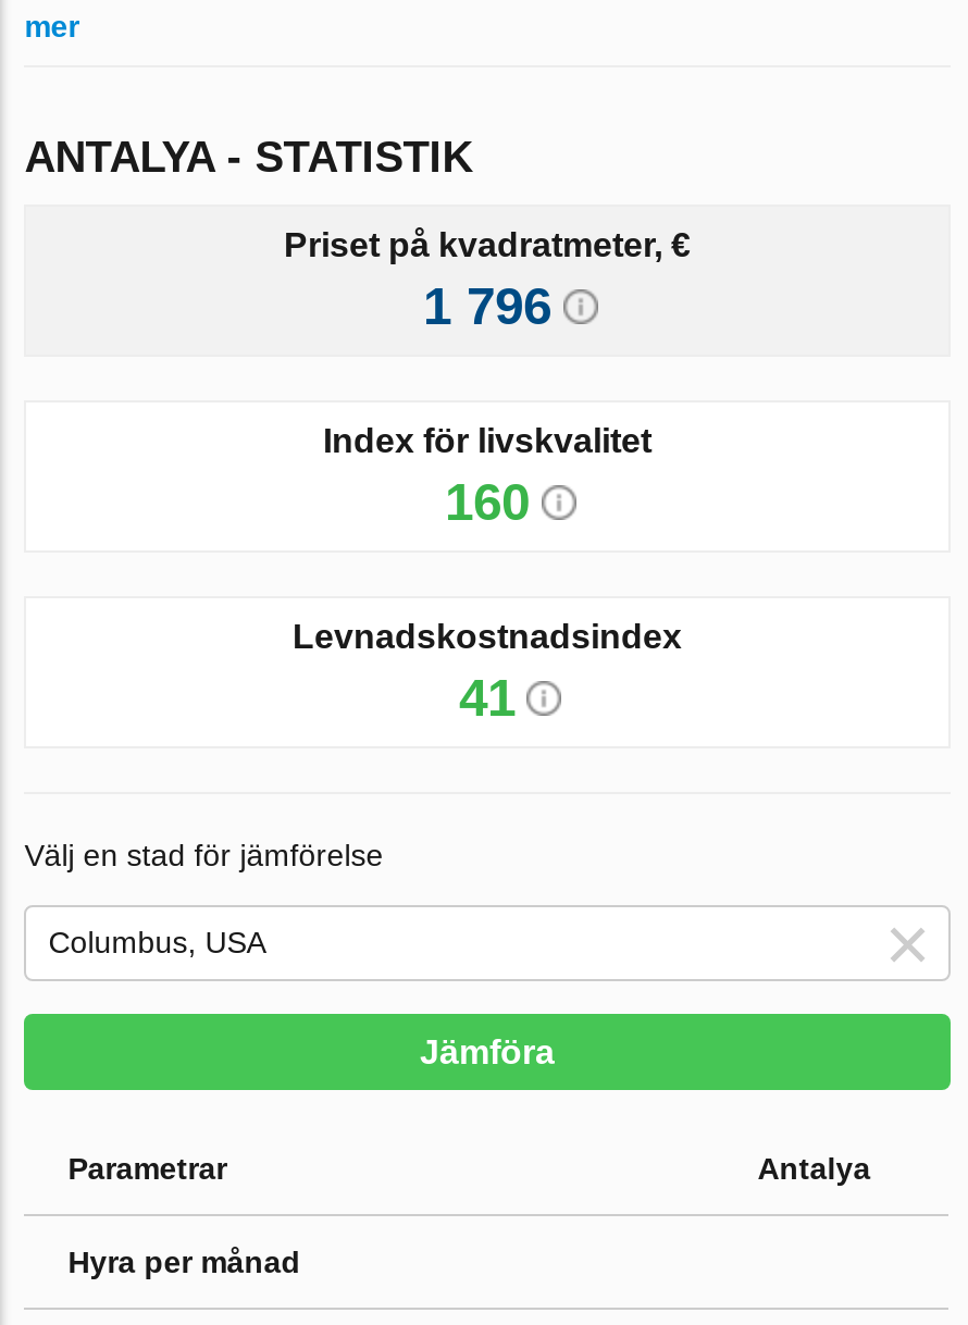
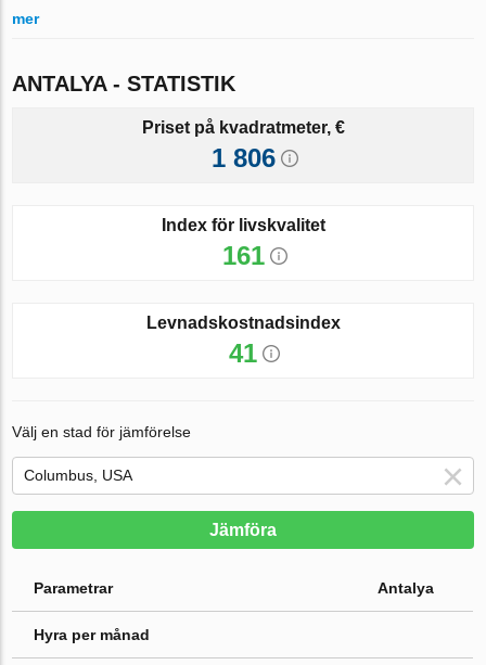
[423,277,551,336] 1 796 -> [211,144,275,173] 1 806
[445,473,530,532] 160 -> [222,241,264,271] 161

